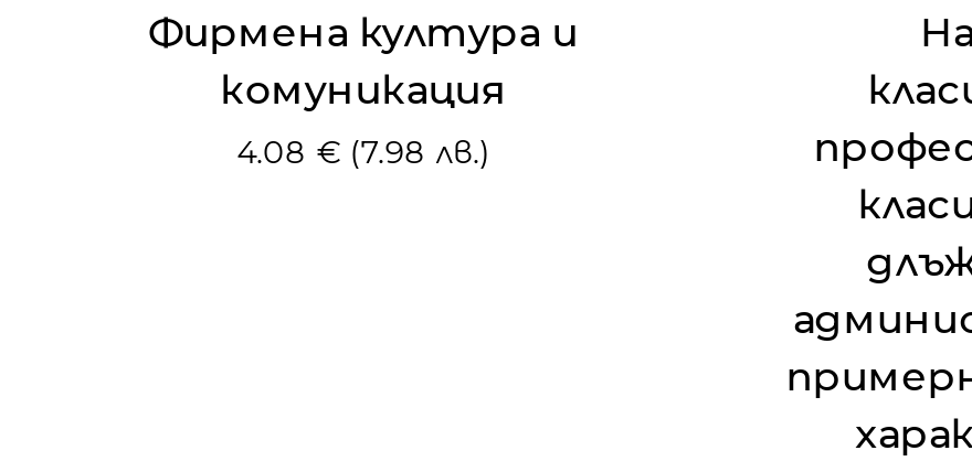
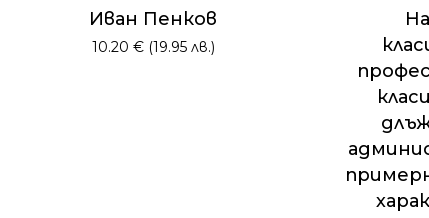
[147,10,578,173] Фирмена култура и | комуникация | 4.08 € (7.98 лв.) -> [89,8,217,56] Иван Пенков | 10.20 € (19.95 лв.)

